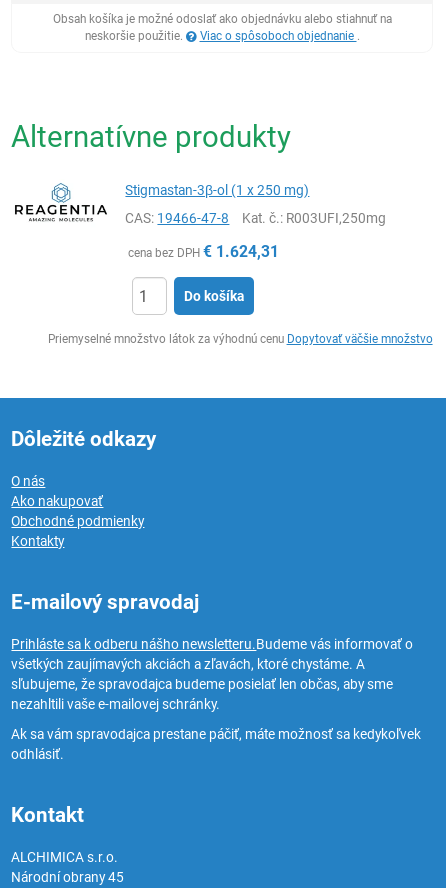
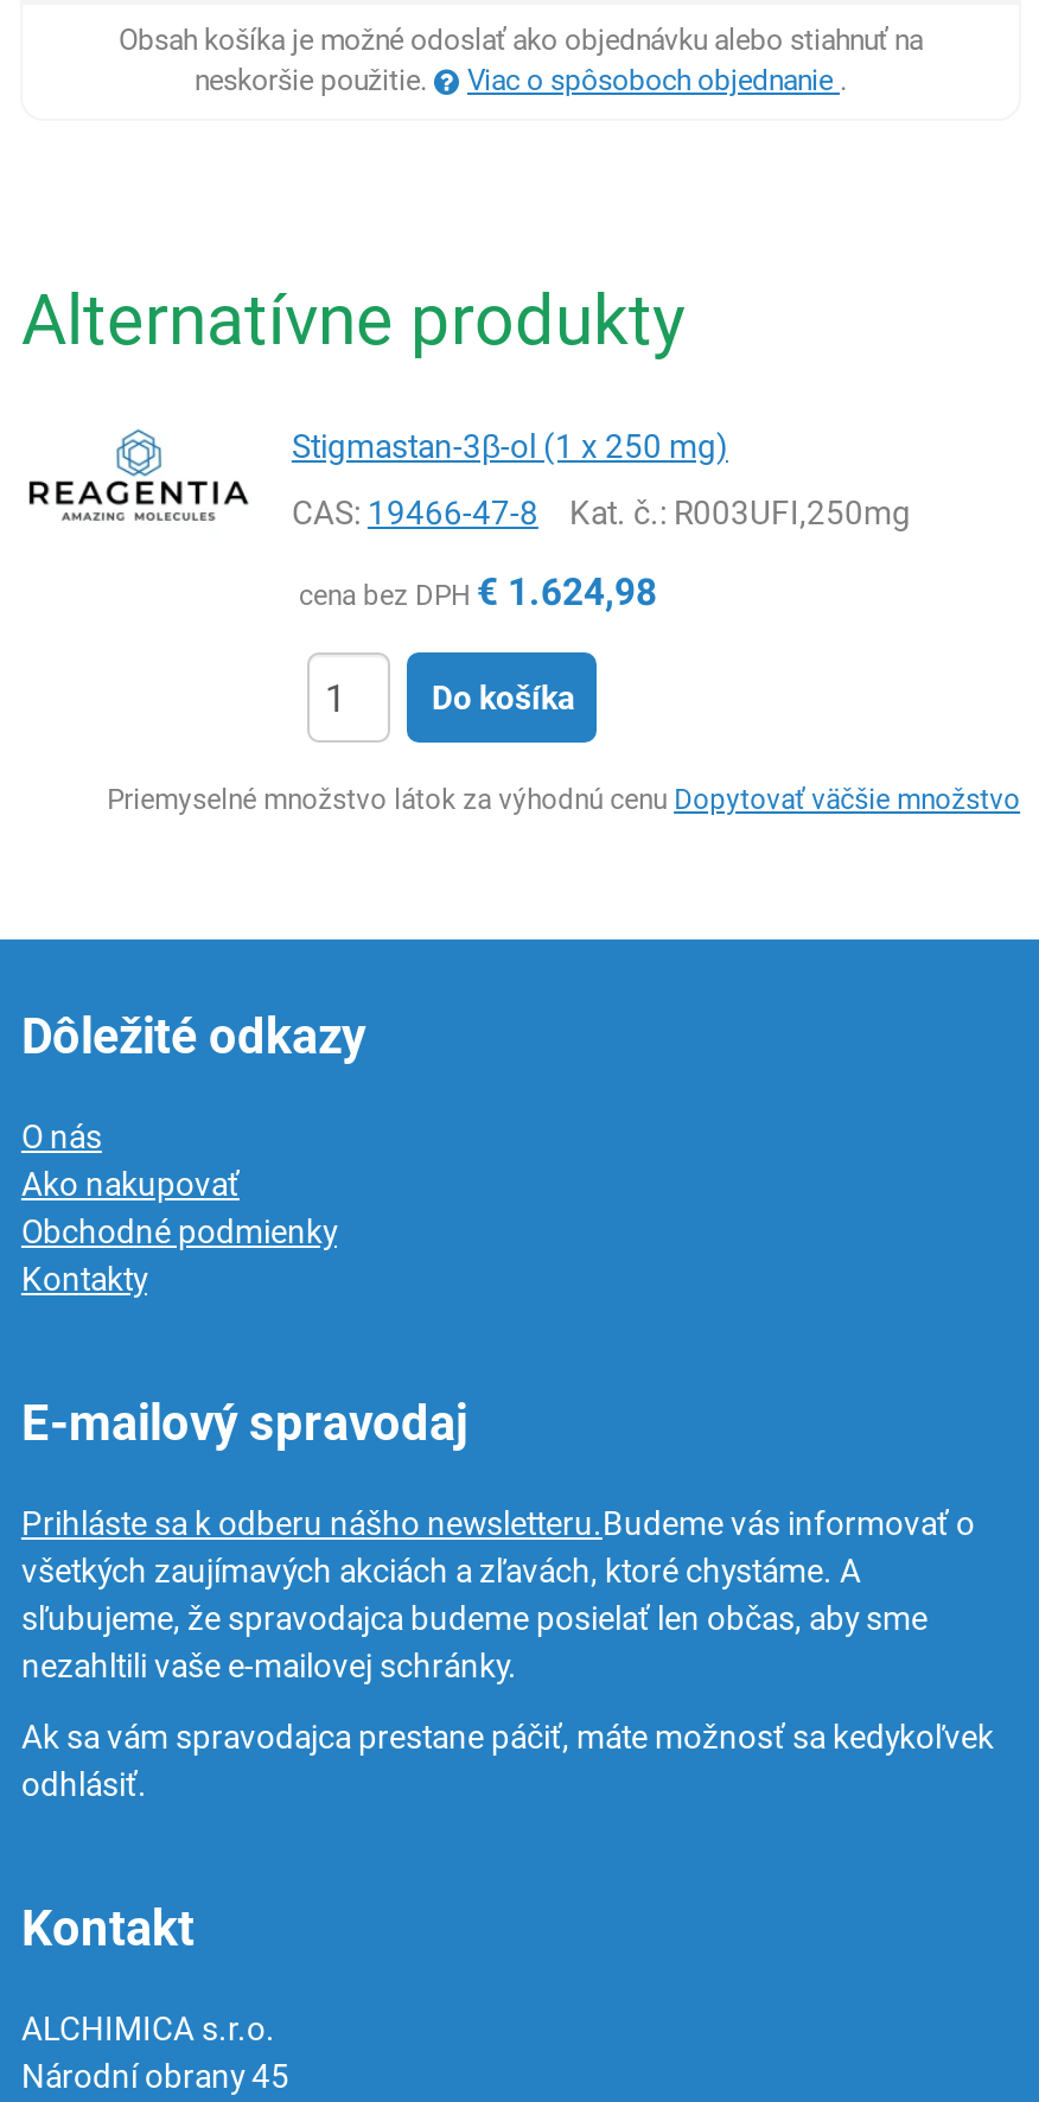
[128,242,279,261] cena bez DPH €1.624,31 -> [299,570,657,615] cena bez DPH €1.624,98

